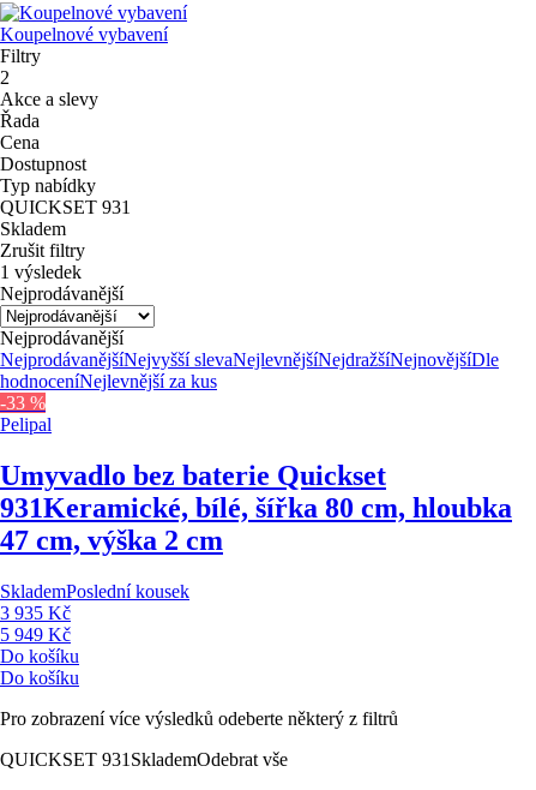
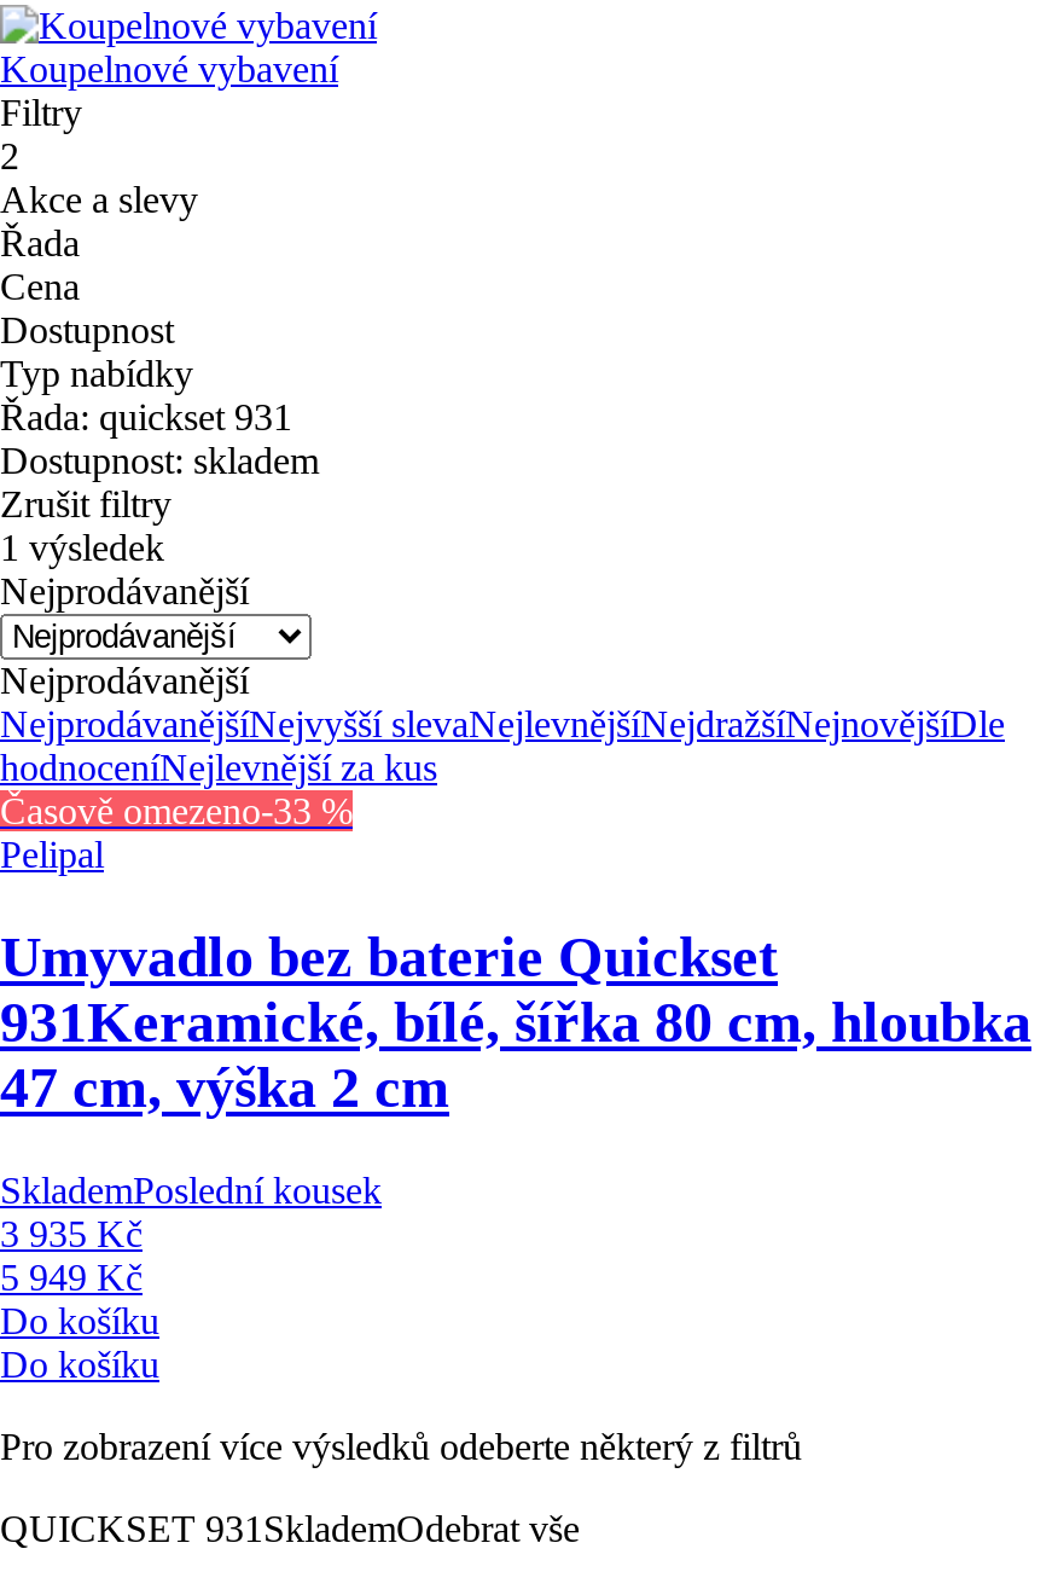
[0,197,131,239] QUICKSET 931 | Skladem -> [0,396,319,481] Řada: quickset 931 | Dostupnost: skladem
[0,392,46,413] -33 % -> [0,790,353,831] Časově omezeno-33 %

